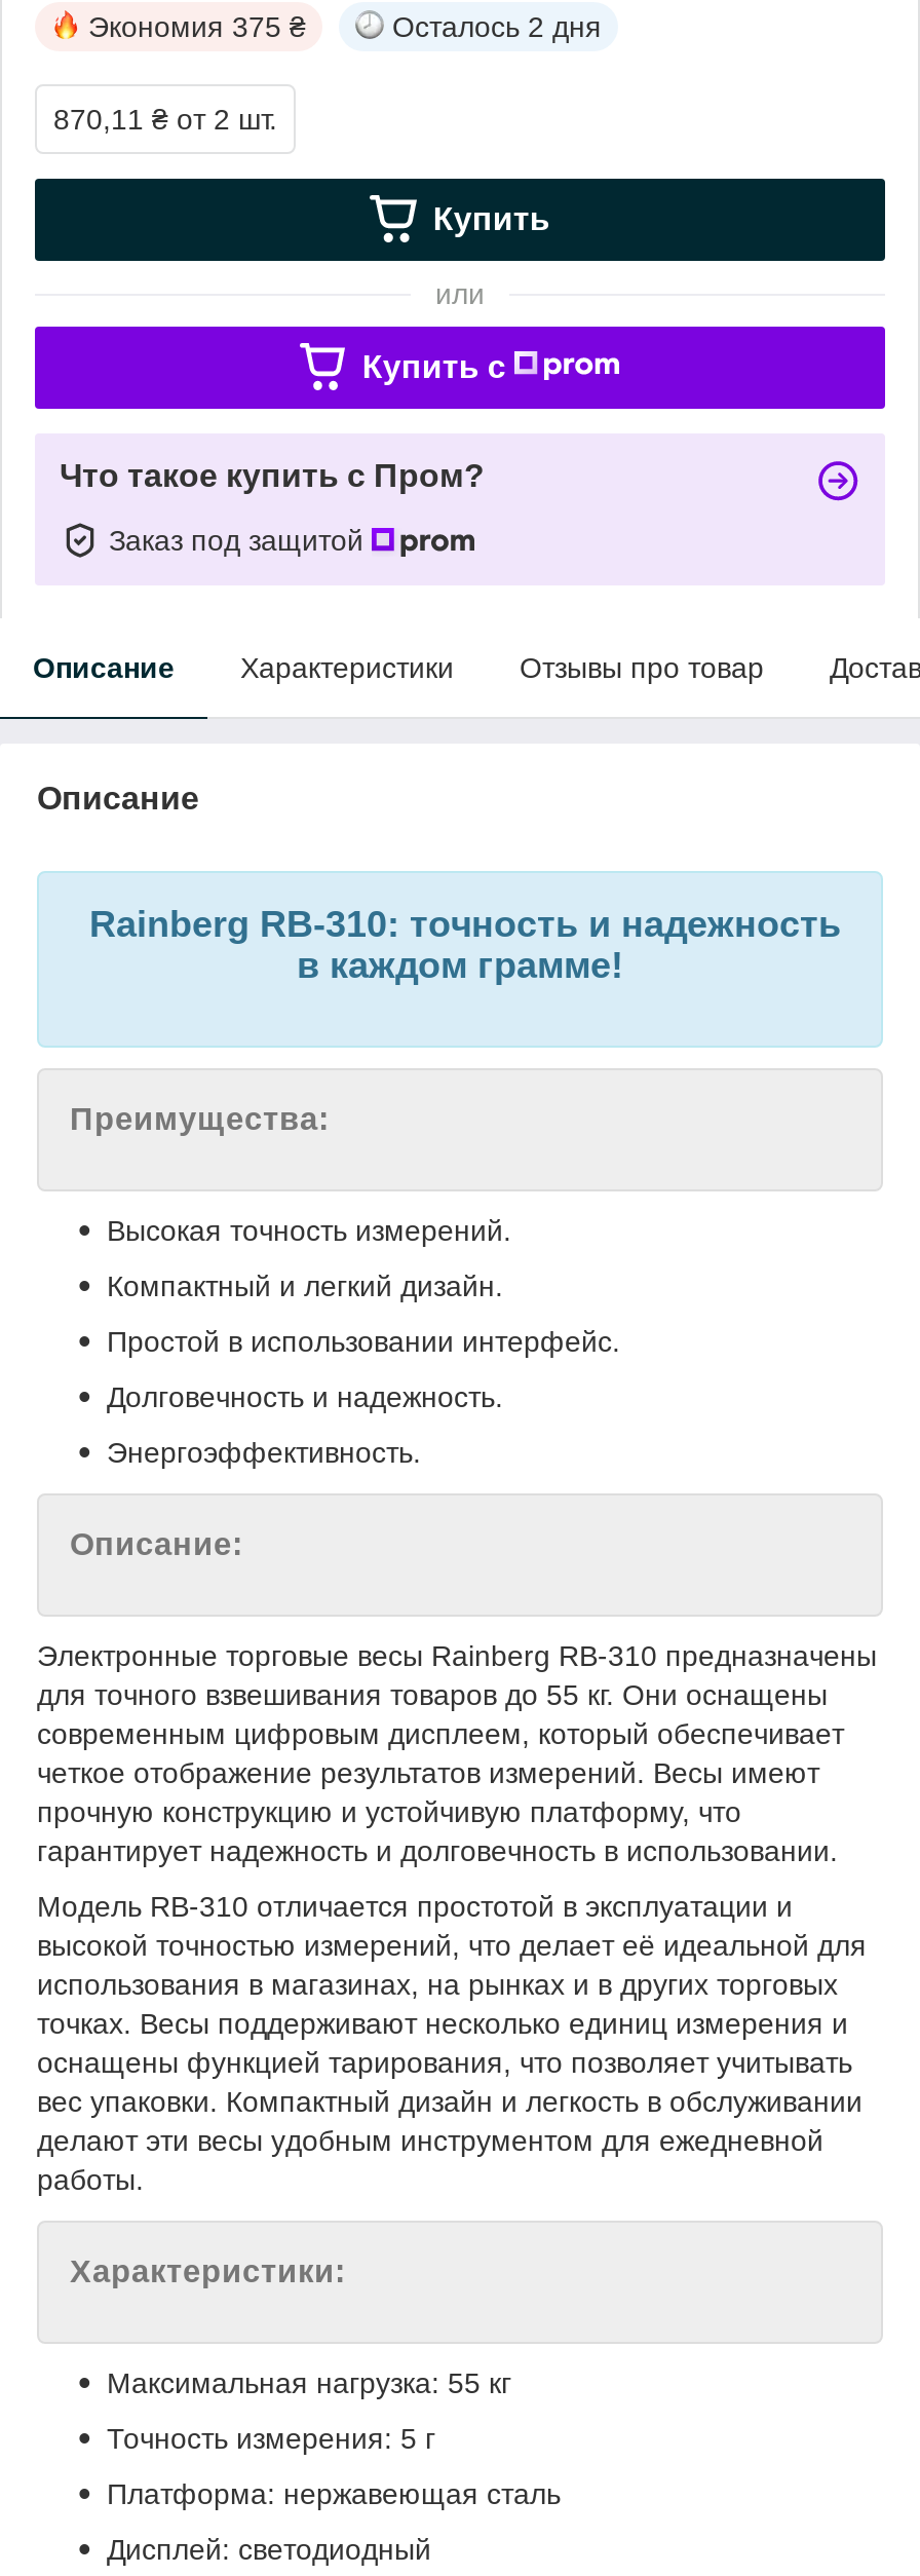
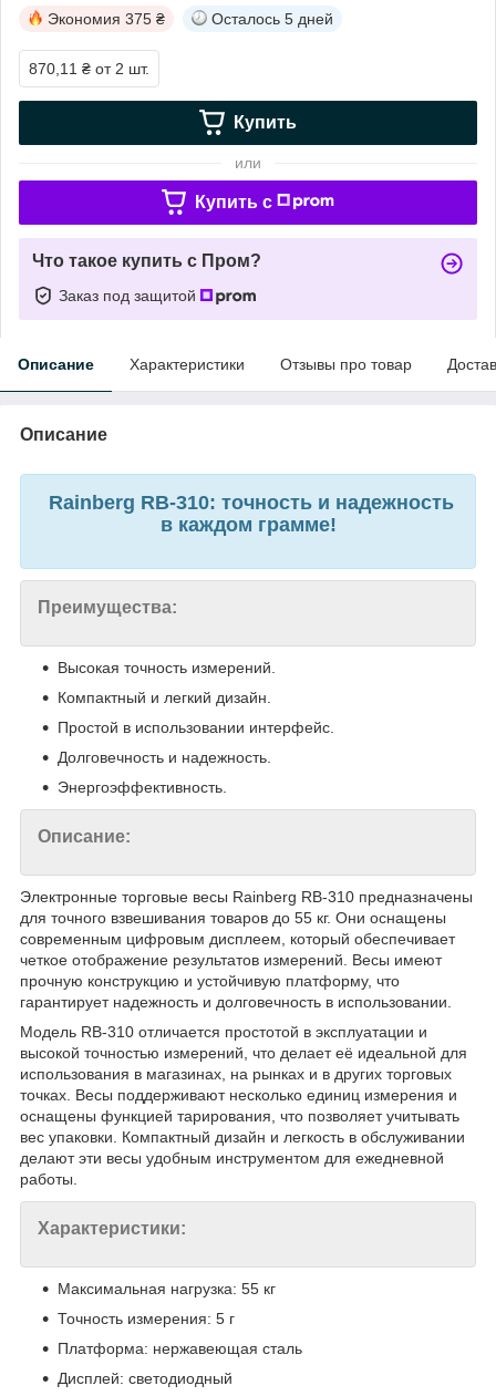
[392,10,602,43] Осталось 2 дня -> [211,10,333,27] Осталось 5 дней

